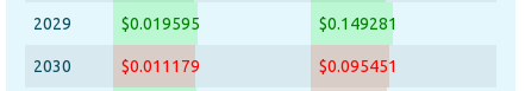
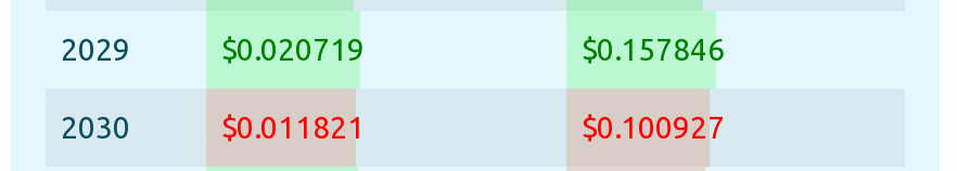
[121,14,200,33] $0.019595 -> [221,32,365,67] $0.020719
[319,14,398,33] $0.149281 -> [582,32,725,67] $0.157846
[121,57,200,76] $0.011179 -> [221,110,365,145] $0.011821
[319,57,398,76] $0.095451 -> [582,110,725,145] $0.100927

